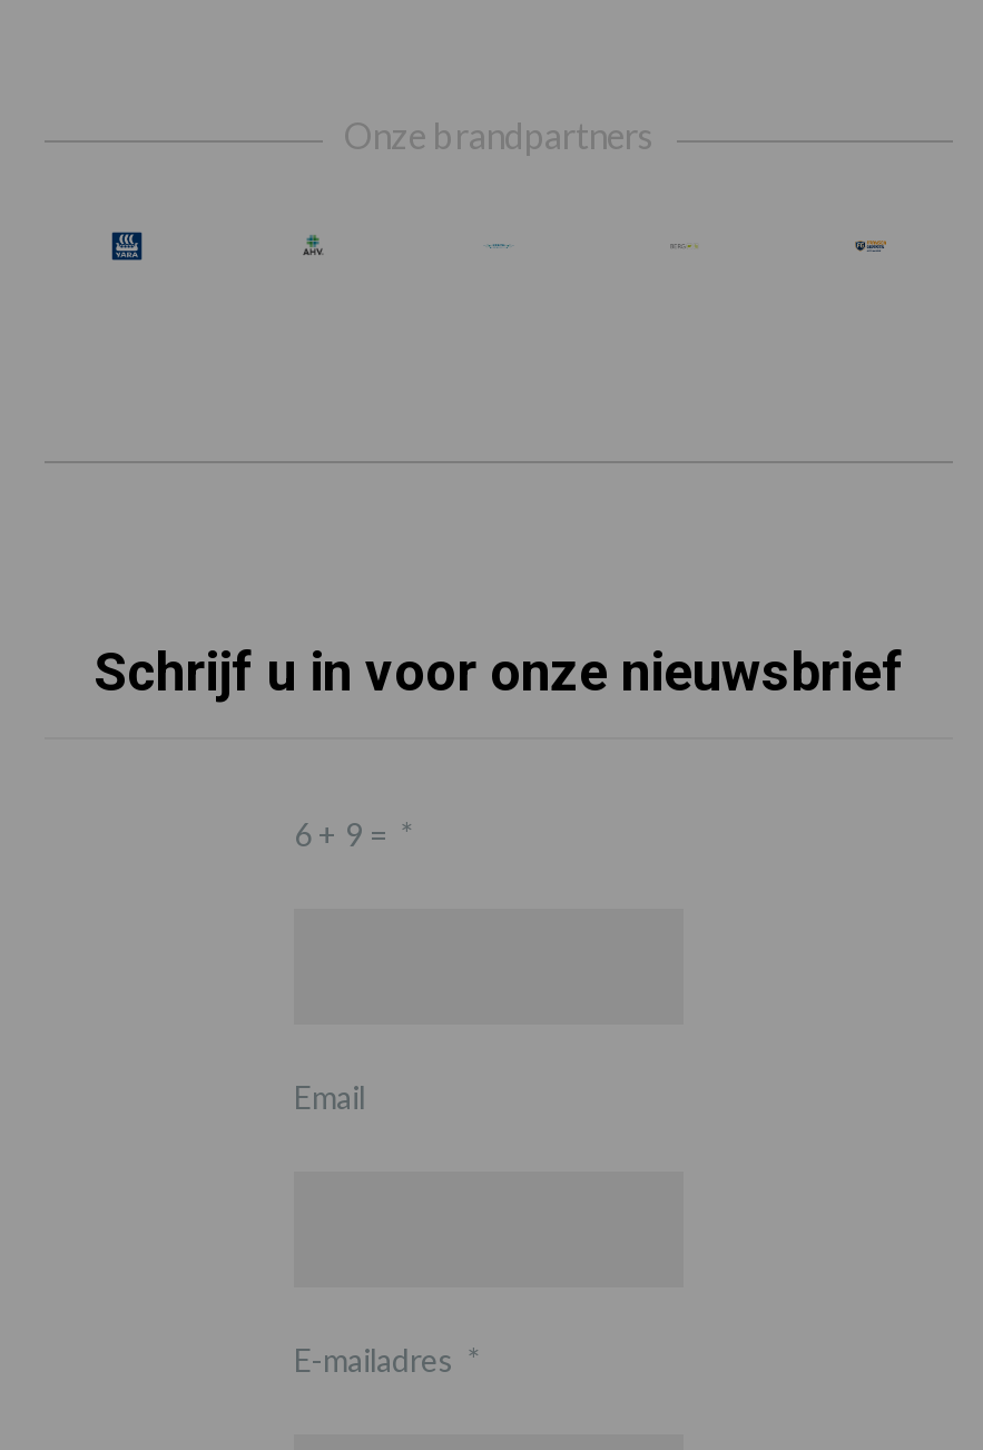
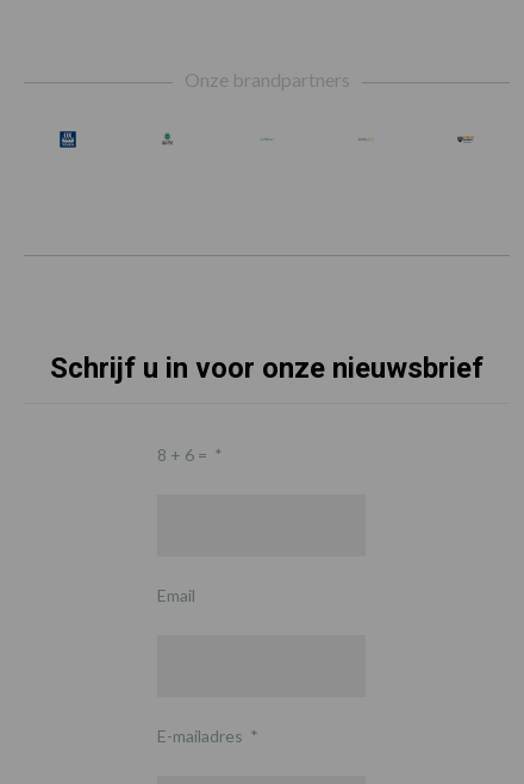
[294,816,416,854] 6 + 9 = * -> [157,444,223,464] 8 + 6 = *

